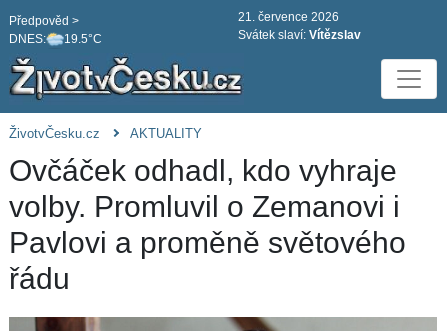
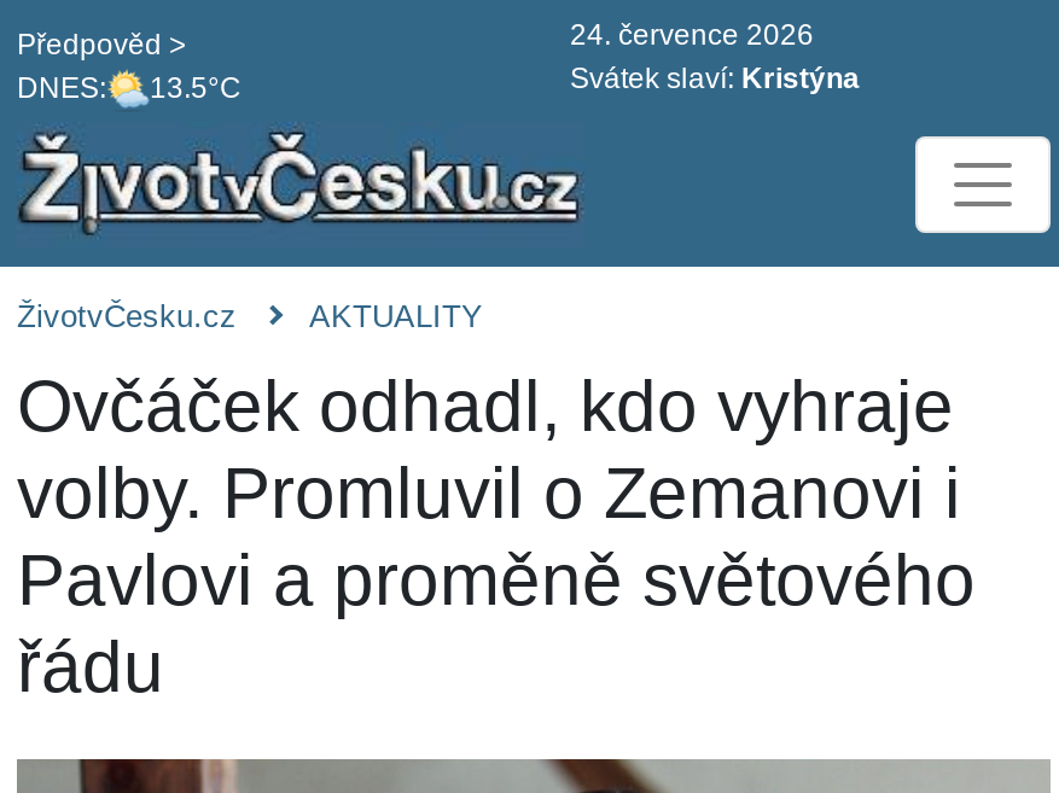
[238,10,339,24] 21. července 2026 -> [570,18,814,52] 24. července 2026
[9,32,102,46] DNES: 19.5°C -> [17,72,242,106] DNES: 13.5°C
[238,28,361,42] Svátek slaví: Vítězslav -> [570,62,860,95] Svátek slaví: Kristýna

